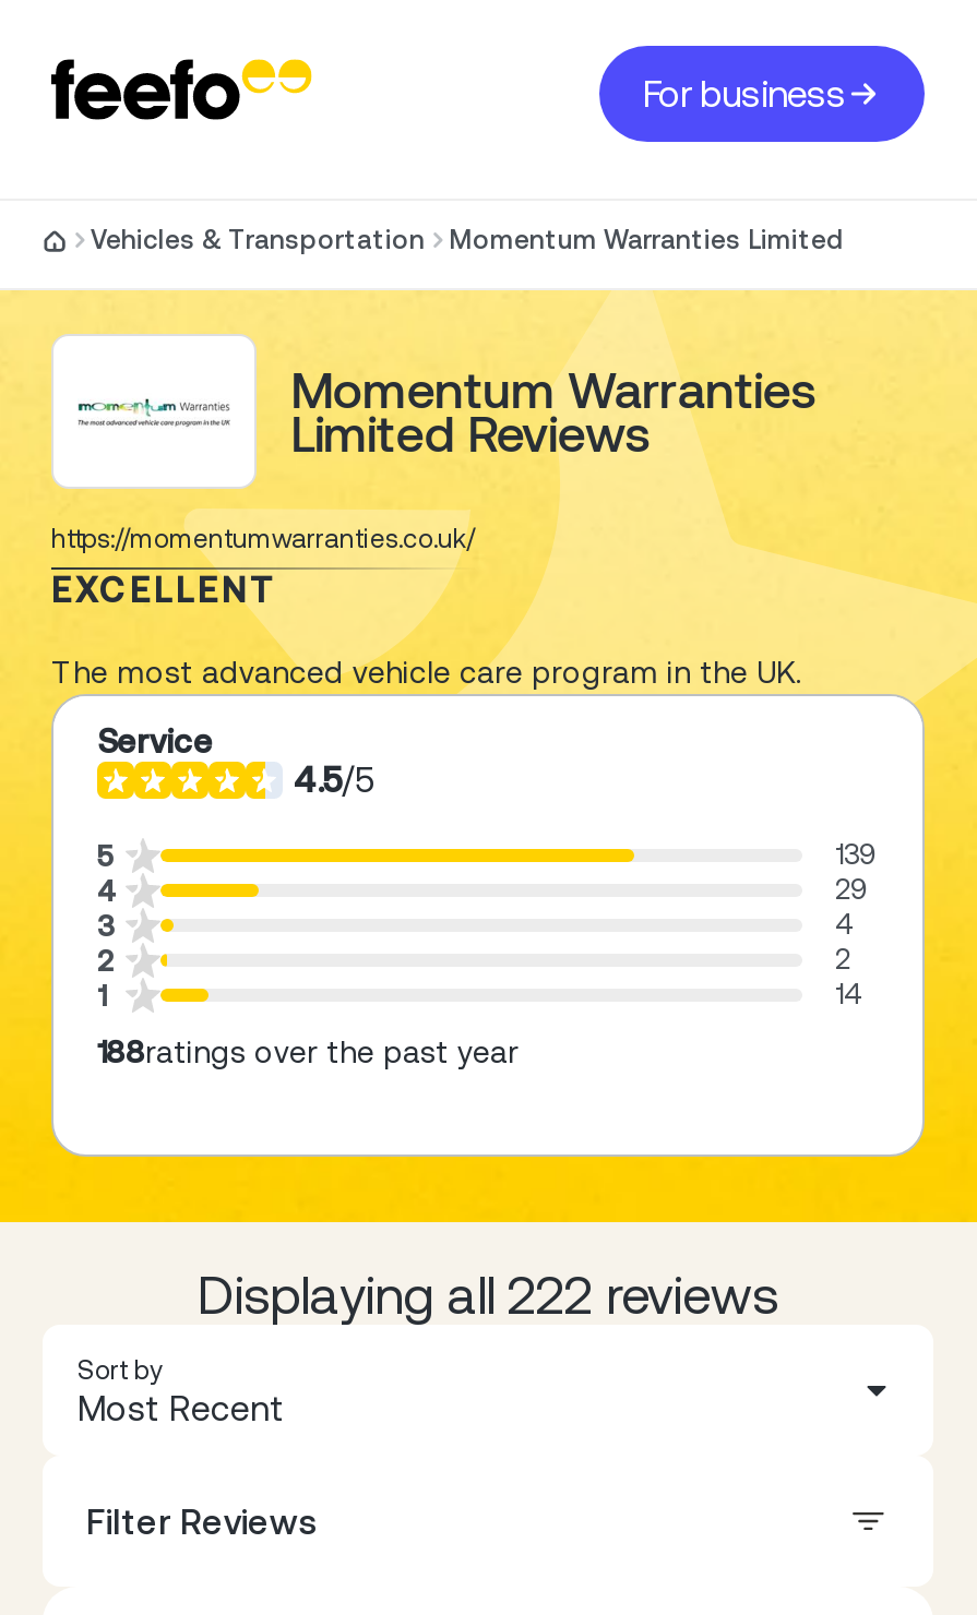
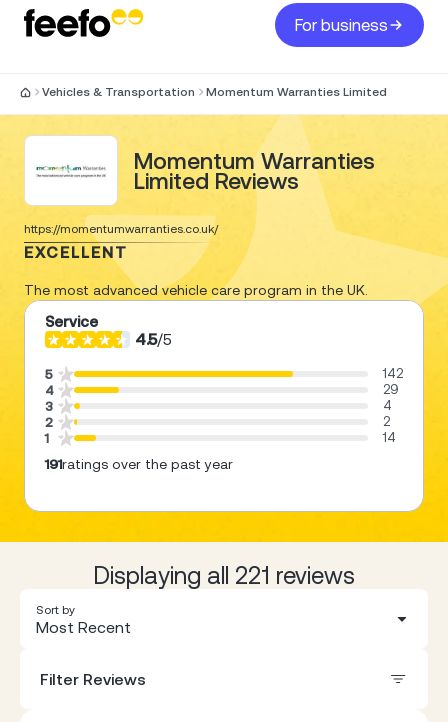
[835,839,879,871] 139 -> [383,366,403,381] 142
[97,1035,519,1070] 188ratings over the past year -> [45,456,233,472] 191ratings over the past year
[198,1266,778,1325] Displaying all 222 reviews -> [93,562,355,589] Displaying all 221 reviews

